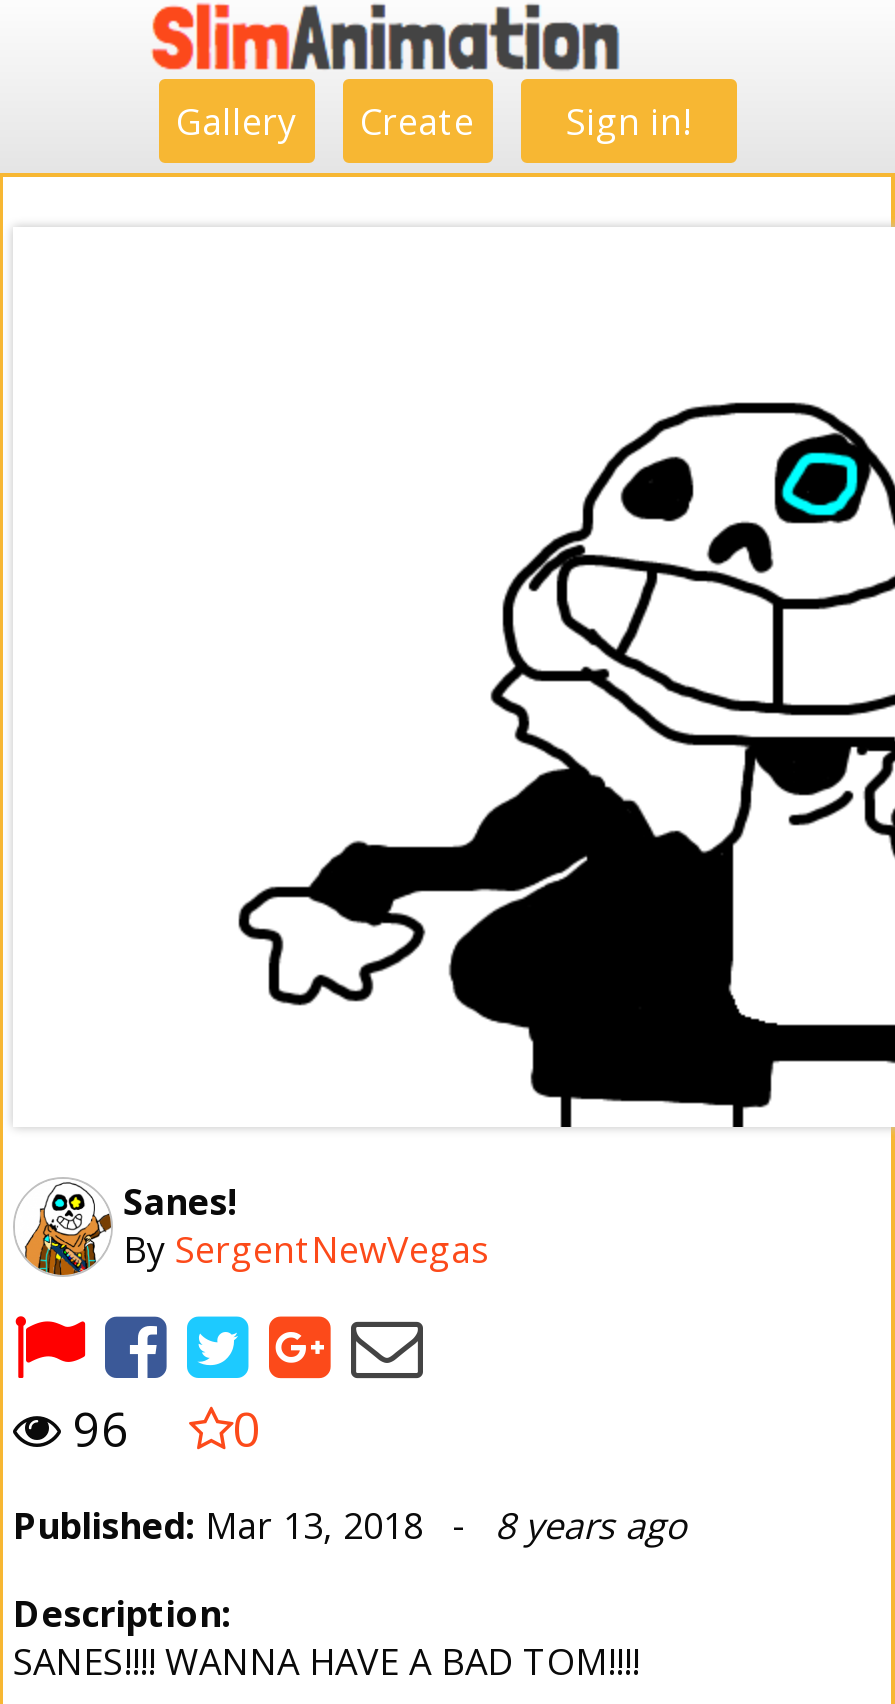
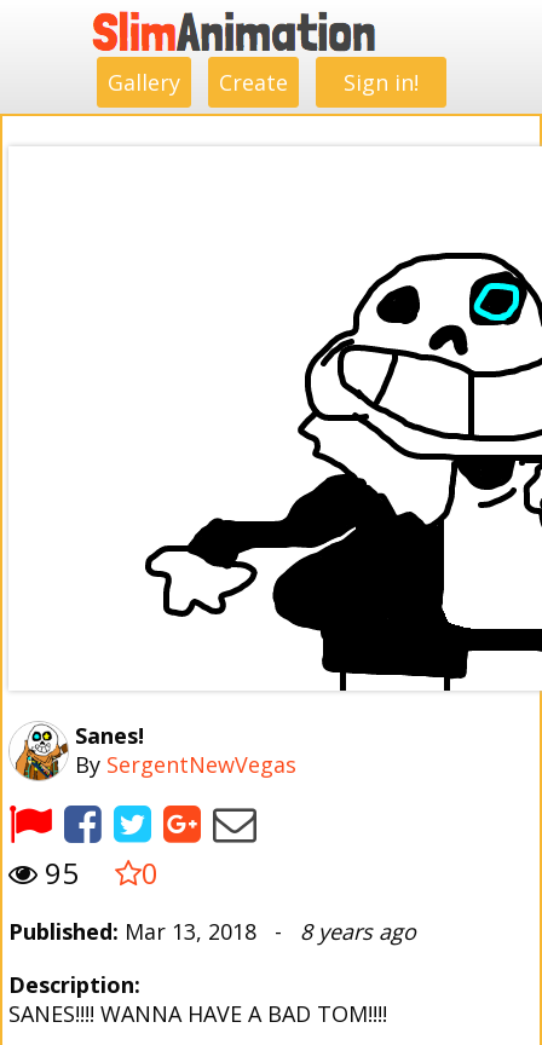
[61,1395,261,1461] 96 0 -> [38,853,158,893] 95 0

